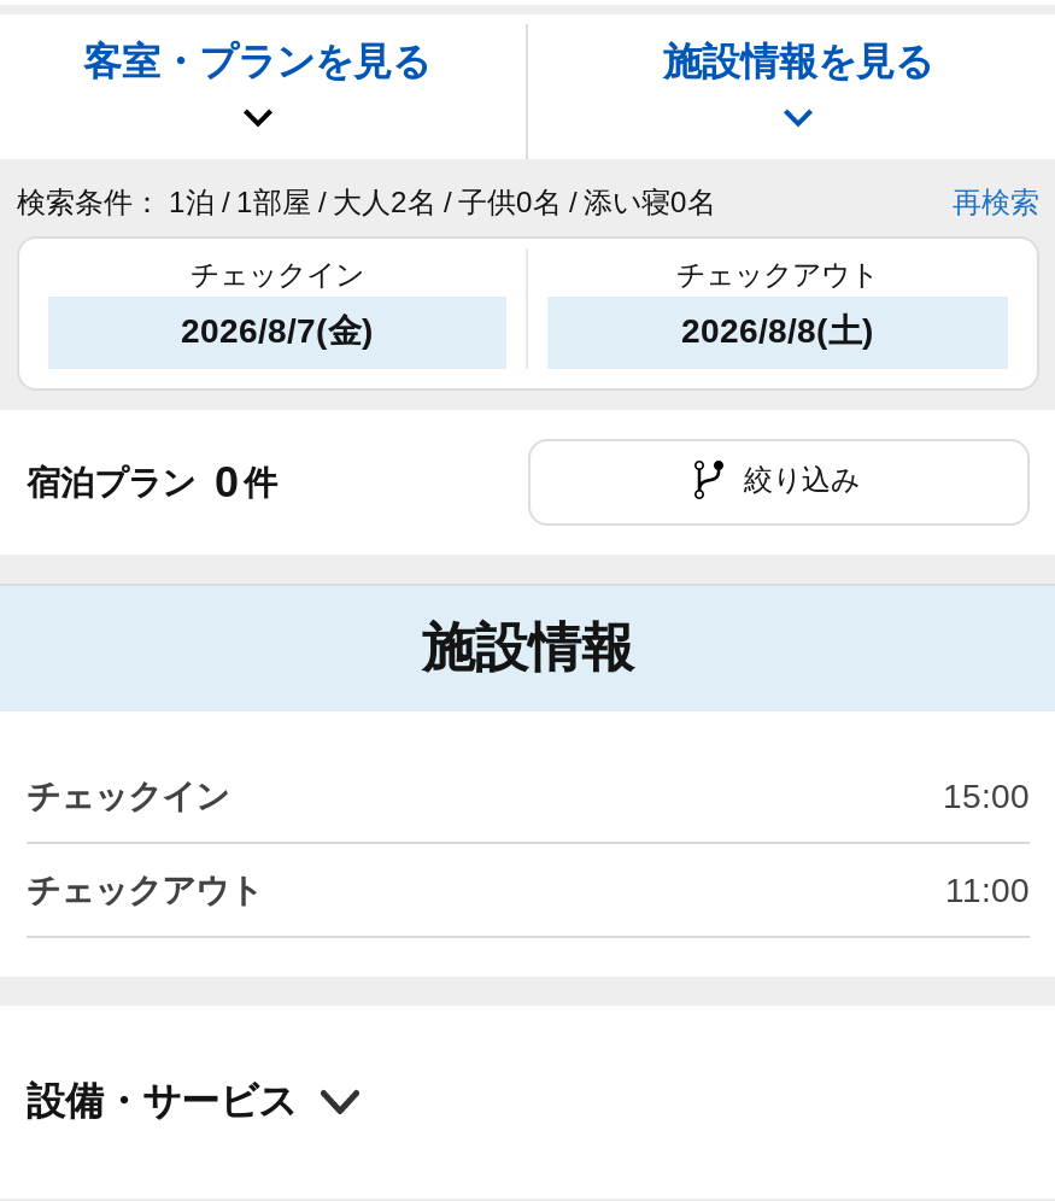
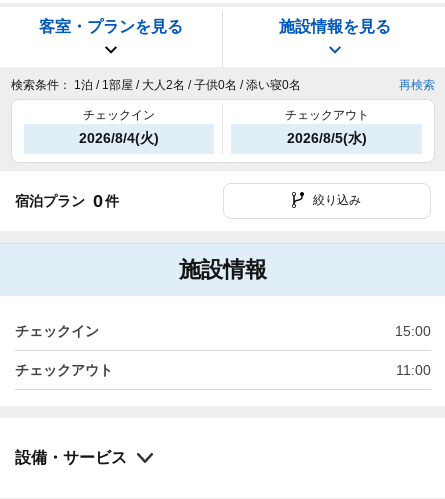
[181,310,374,349] 2026/8/7(金) -> [79,130,159,146] 2026/8/4(火)
[681,310,874,349] 2026/8/8(土) -> [286,130,366,146] 2026/8/5(水)

